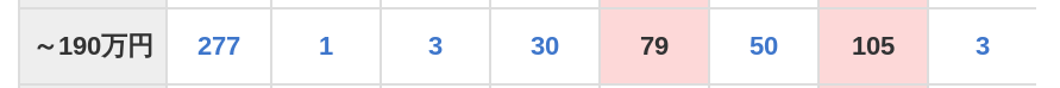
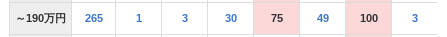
[32,30,240,59] ～190万円 277 -> [15,12,102,24] ～190万円 265
[640,30,669,59] 79 -> [270,12,282,24] 75
[749,30,778,59] 50 -> [316,12,328,24] 49
[852,30,895,59] 105 -> [359,12,377,24] 100

